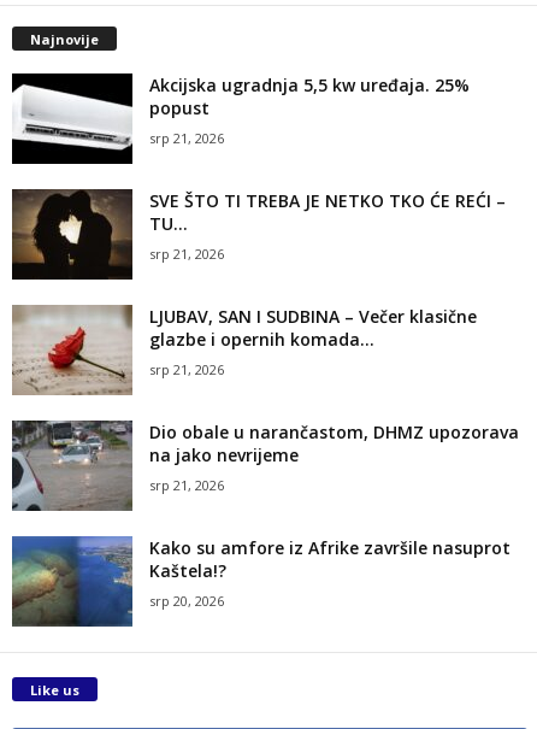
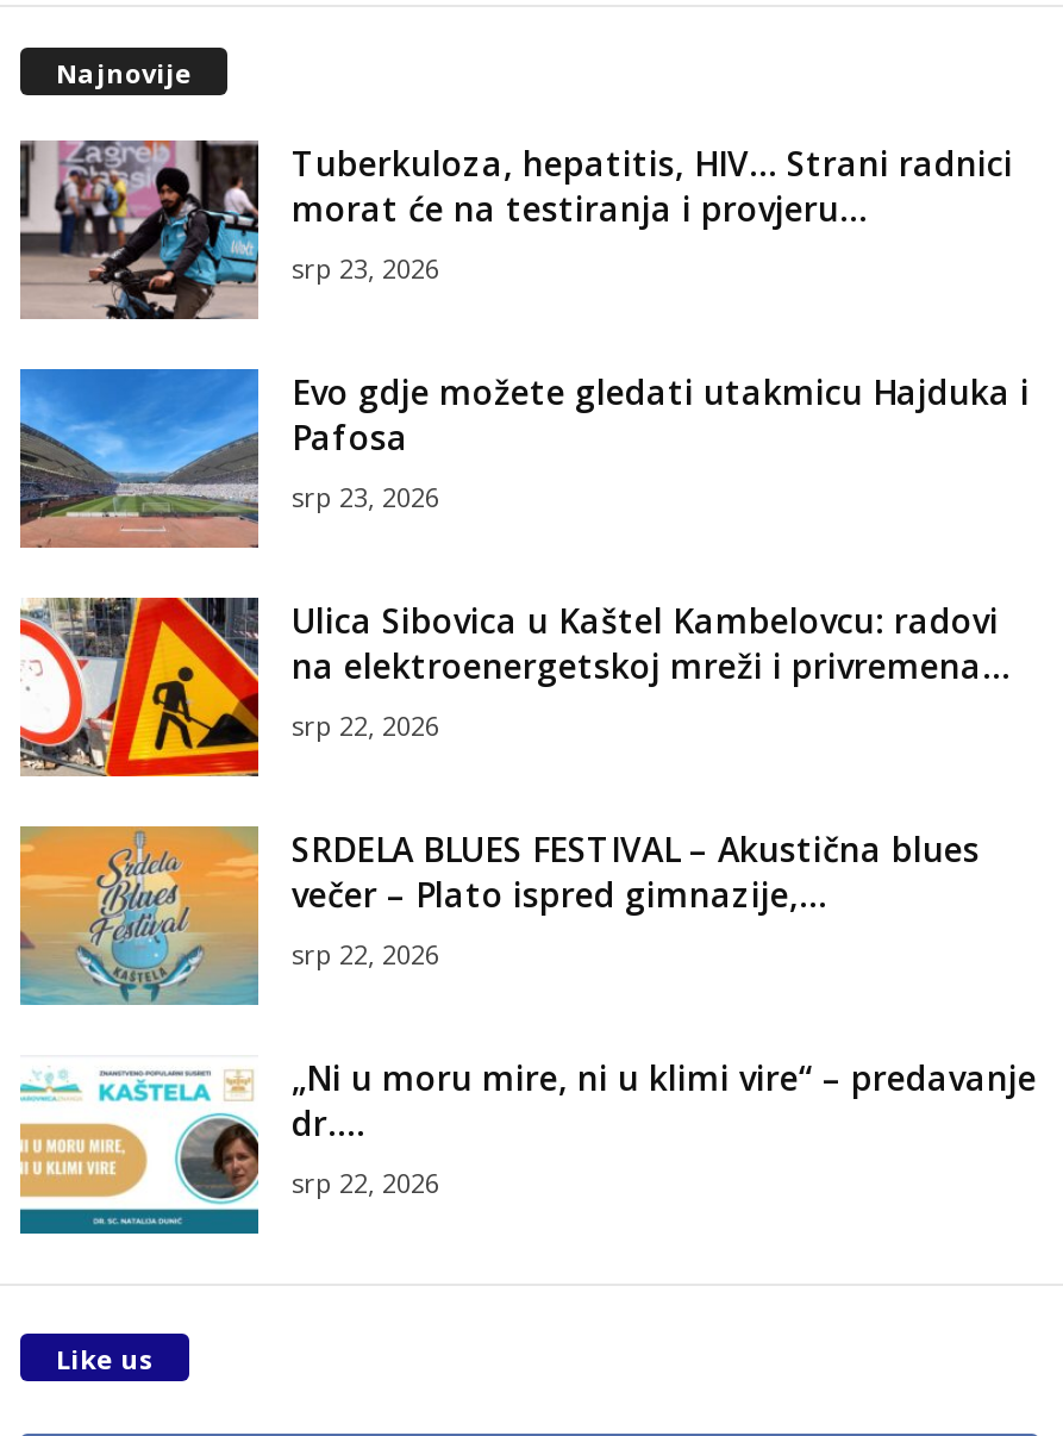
[11,72,470,165] [image] | Akcijska ugradnja 5,5 kw uređaja. 25% | popust | srp 21, 2026 -> [18,138,1013,321] [image] | Tuberkuloza, hepatitis, HIV… Strani radnici | morat će na testiranja i provjeru... | srp 23, 2026
[11,188,506,281] [image] | SVE ŠTO TI TREBA JE NETKO TKO ĆE REĆI – | TU... | srp 21, 2026 -> [18,367,1030,550] [image] | Evo gdje možete gledati utakmicu Hajduka i | Pafosa | srp 23, 2026
[11,305,477,395] [image] | LJUBAV, SAN I SUDBINA – Večer klasične | glazbe i opernih komada... | srp 21, 2026 -> [18,595,1011,779] [image] | Ulica Sibovica u Kaštel Kambelovcu: radovi | na elektroenergetskoj mreži i privremena... | srp 22, 2026
[11,419,519,512] [image] | Dio obale u narančastom, DHMZ upozorava | na jako nevrijeme | srp 21, 2026 -> [18,824,980,1007] [image] | SRDELA BLUES FESTIVAL – Akustična blues | večer – Plato ispred gimnazije,... | srp 22, 2026
[11,535,511,627] [image] | Kako su amfore iz Afrike završile nasuprot | Kaštela!? | srp 20, 2026 -> [18,1055,1037,1234] [image] | „Ni u moru mire, ni u klimi vire“ – predavanje | dr.... | srp 22, 2026

